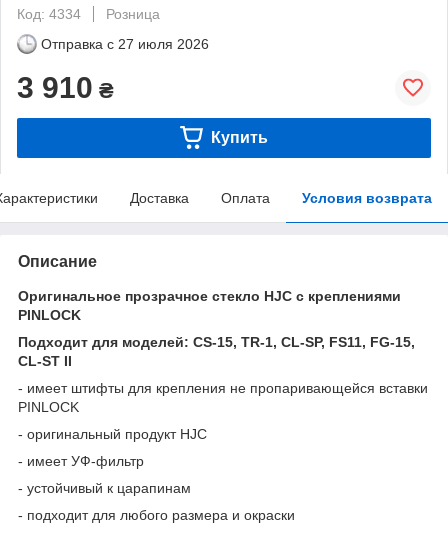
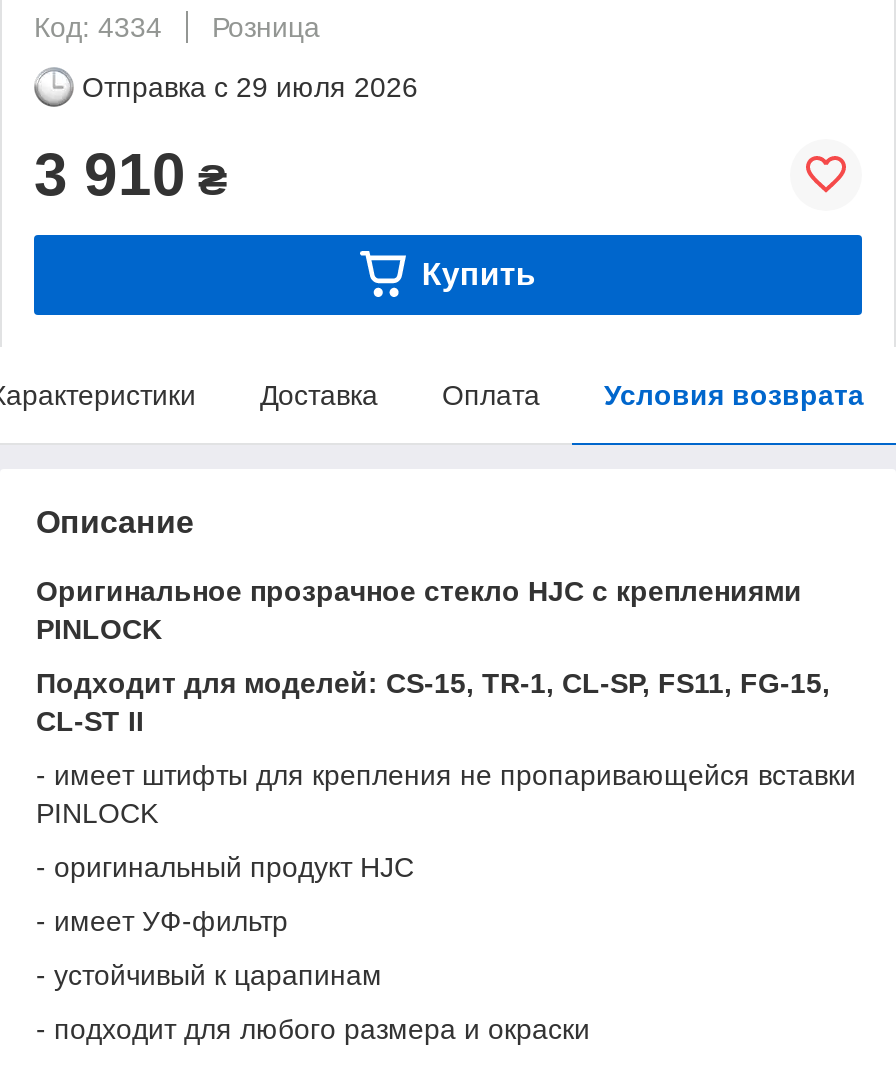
[41,36,209,52] Отправка с 27 июля 2026 -> [82,71,418,103] Отправка с 29 июля 2026

